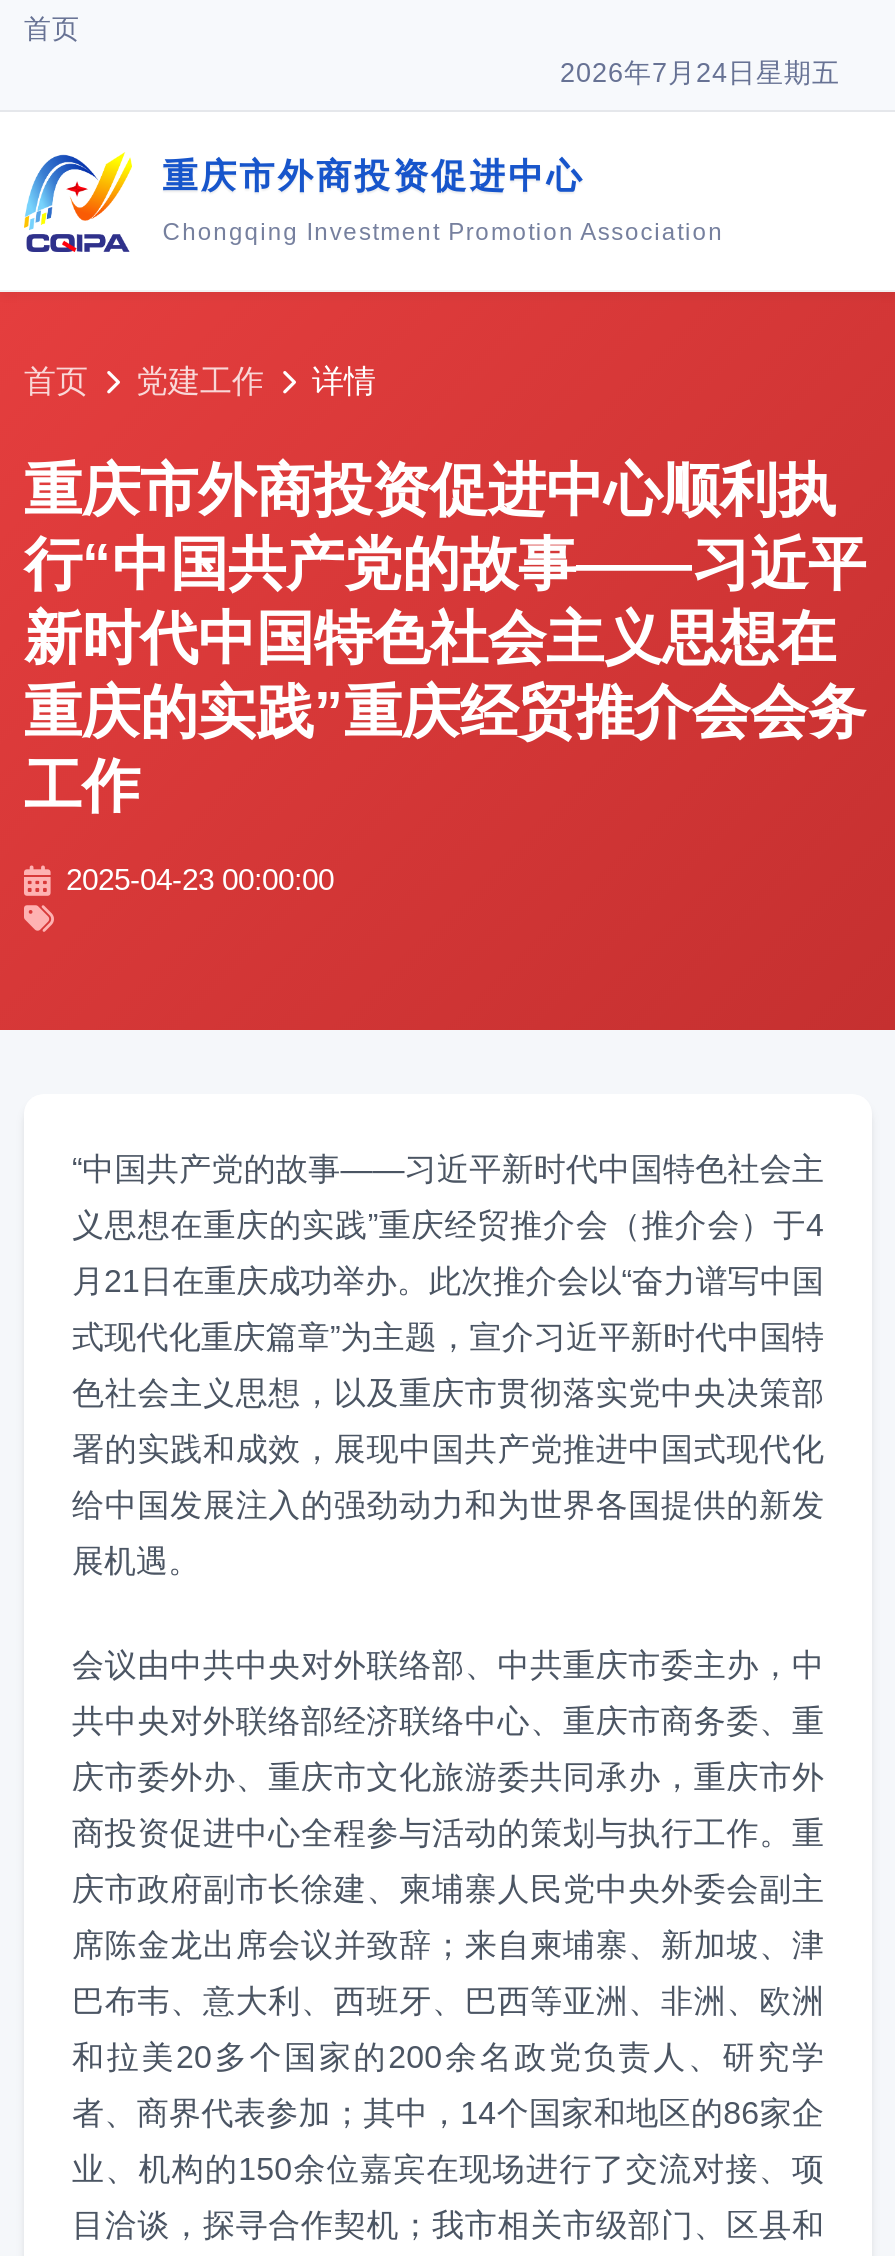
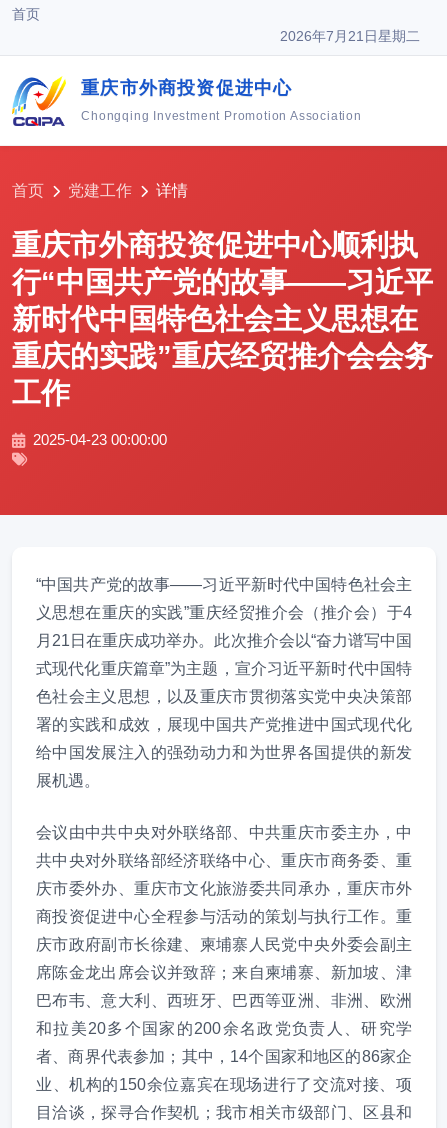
[560,58,840,88] 2026年7月24日星期五 -> [280,29,420,44] 2026年7月21日星期二

